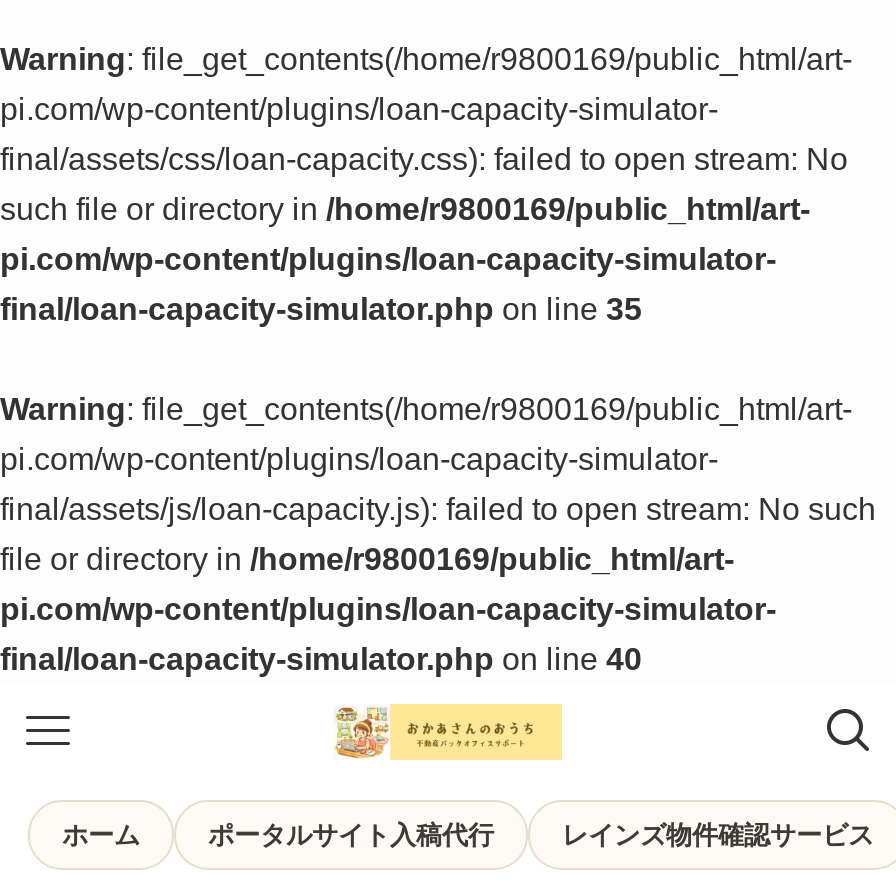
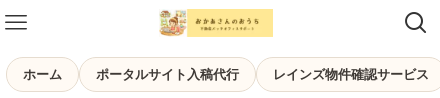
[0,40,876,676] Warning: file_get_contents(/home/r9800169/public_html/art- | pi.com/wp-content/plugins/loan-capacity-simulator- | final/assets/css/loan-capacity.css): failed to open stream: No | such file or directory in /home/r9800169/public_html/art- | pi.com/wp-content/plugins/loan-capacity-simulator- | final/loan-capacity-simulator.php on line 35 | Warning: file_get_contents(/home/r9800169/public_html/art- | pi.com/wp-content/plugins/loan-capacity-simulator- | final/assets/js/loan-capacity.js): failed to open stream: No such | file or directory in /home/r9800169/public_html/art- | pi.com/wp-content/plugins/loan-capacity-simulator- | final/loan-capacity-simulator.php on line 40 -> none

